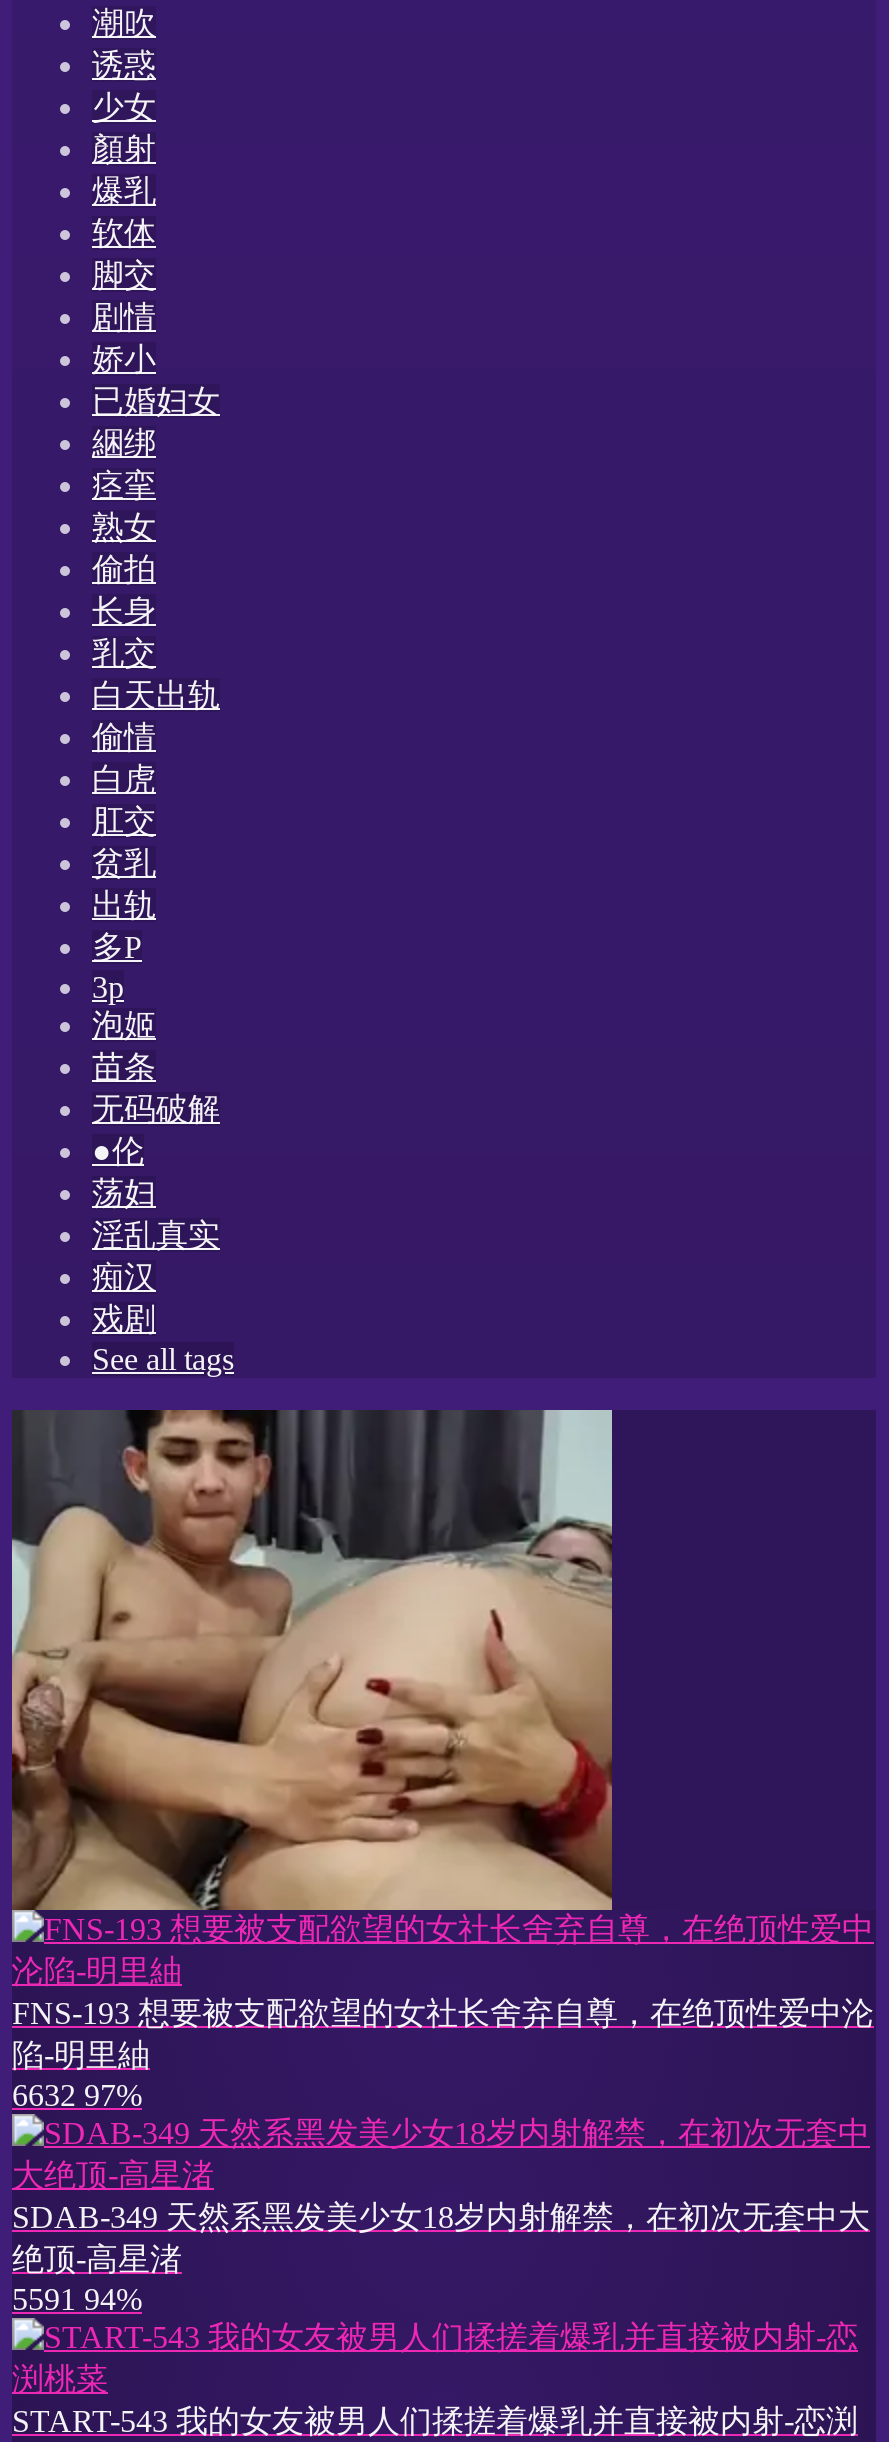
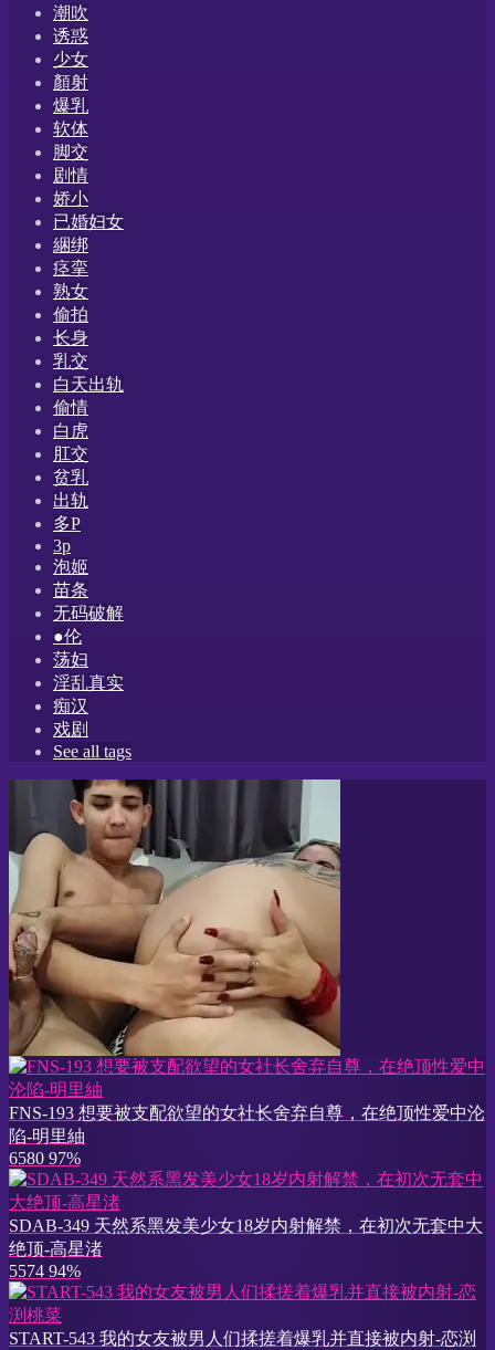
[12,2077,142,2111] 6632 97% -> [9,1148,81,1167] 6580 97%
[12,2281,142,2315] 5591 94% -> [9,1261,81,1280] 5574 94%

